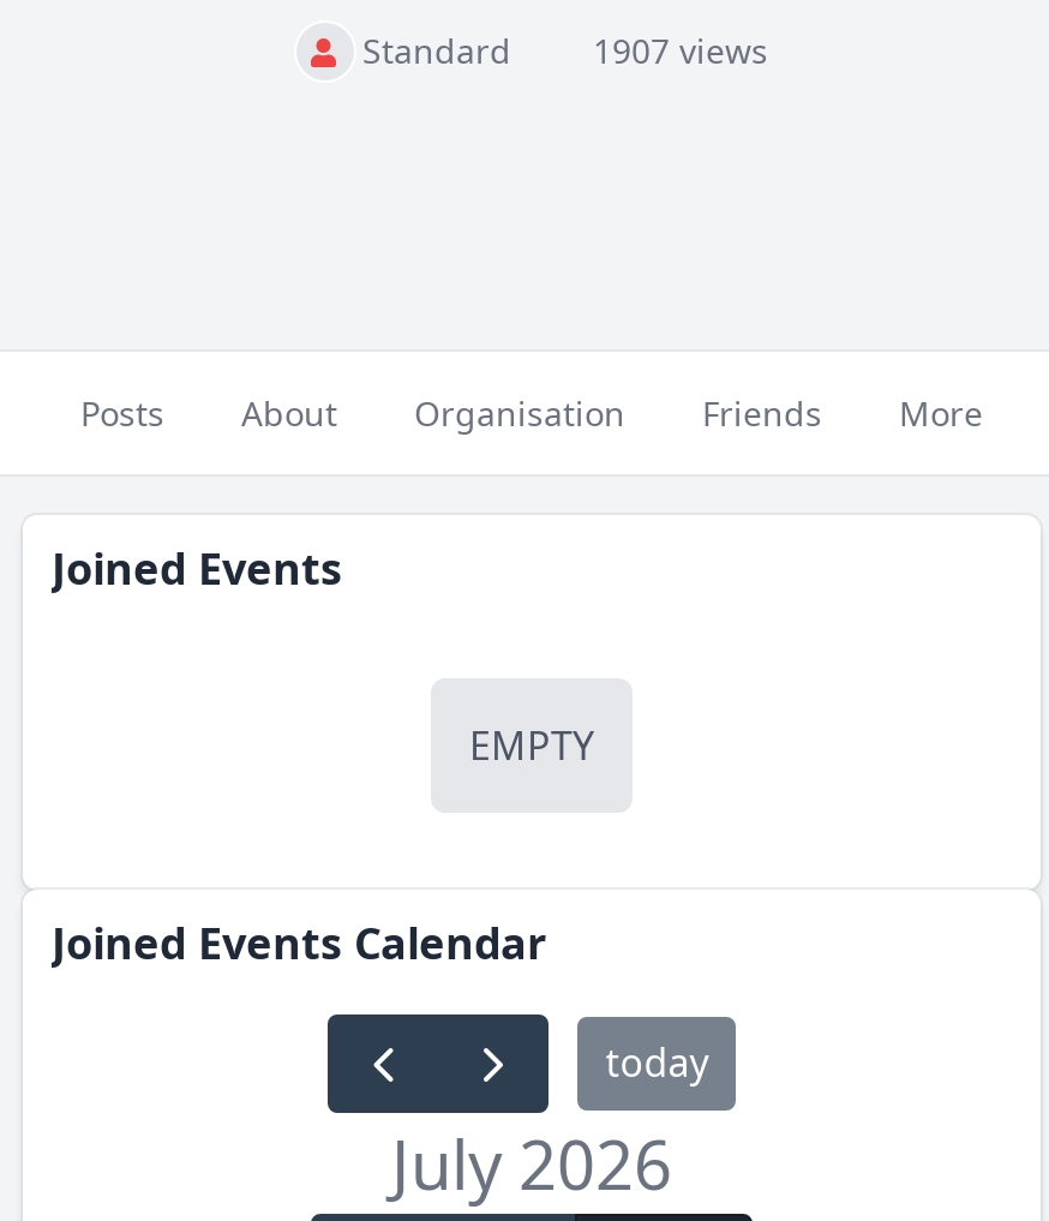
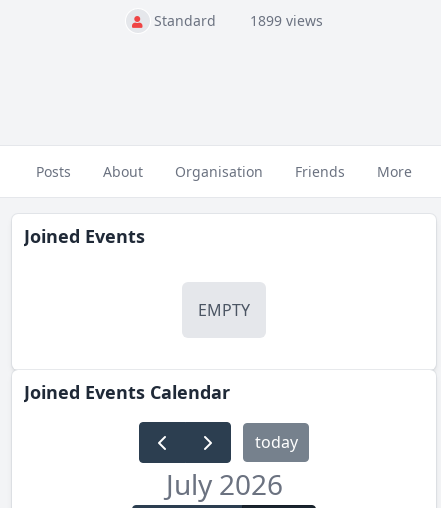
[362,28,768,73] Standard 1907 views -> [153,11,322,30] Standard 1899 views

